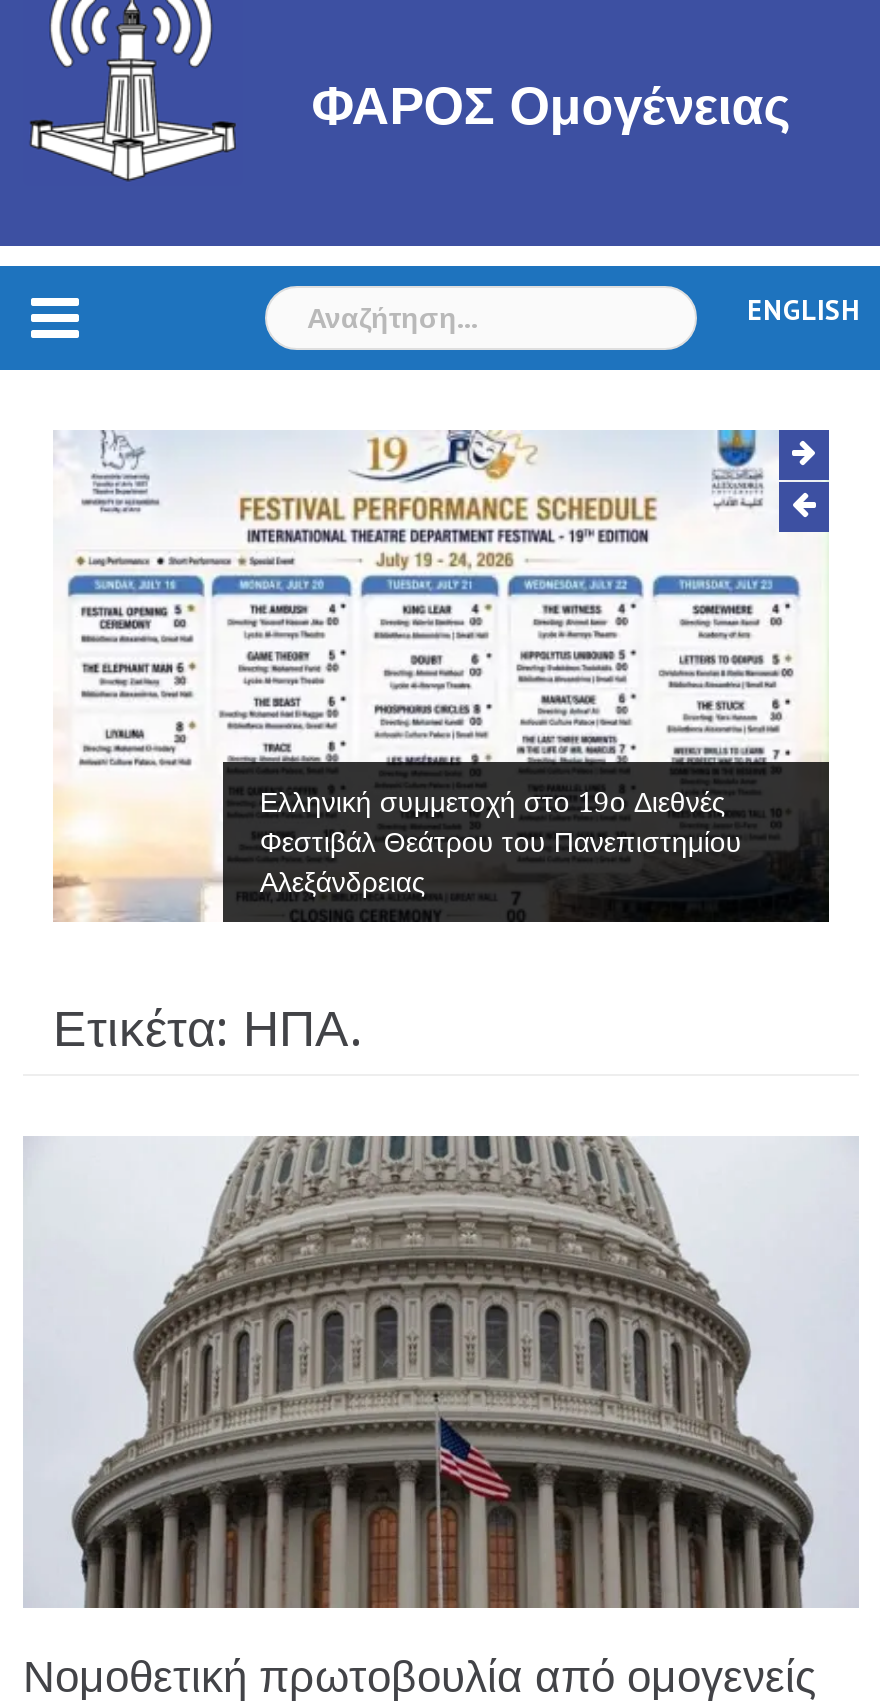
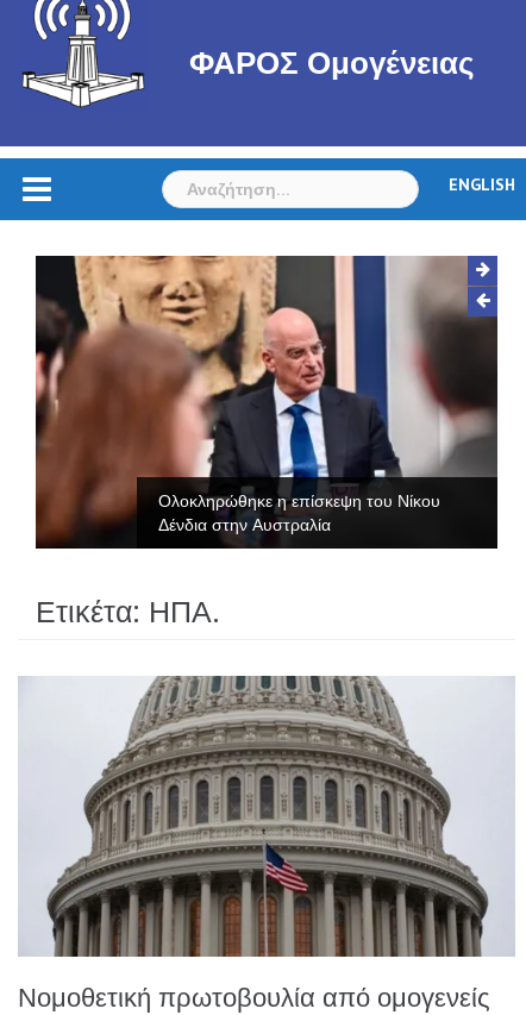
[51,428,829,924] [image] | Ελληνική συμμετοχή στο 19ο Διεθνές | Φεστιβάλ Θεάτρου του Πανεπιστημίου | Αλεξάνδρειας -> [35,255,499,550] [image] | Ολοκληρώθηκε η επίσκεψη του Νίκου | Δένδια στην Αυστραλία

